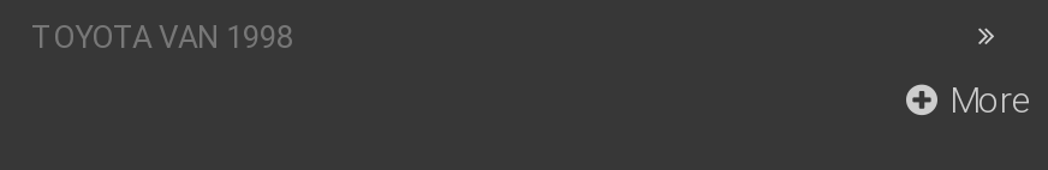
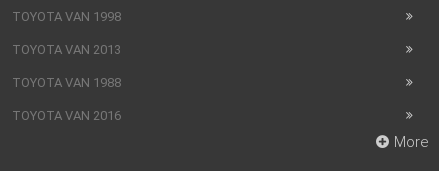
none -> [12,42,121,123] TOYOTA VAN 2013 | TOYOTA VAN 1988 | TOYOTA VAN 2016

